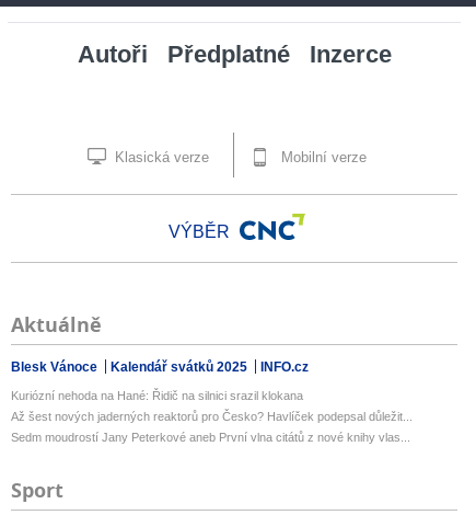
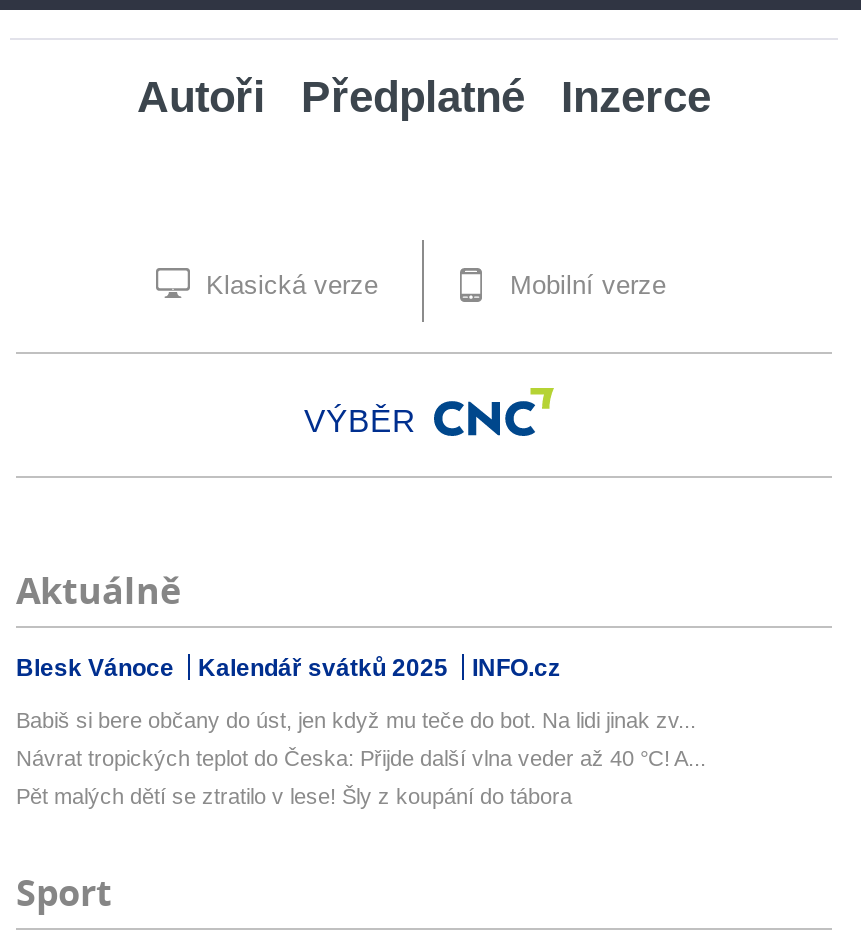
[11,389,303,402] Kuriózní nehoda na Hané: Řidič na silnici srazil klokana -> [16,708,696,732] Babiš si bere občany do úst, jen když mu teče do bot. Na lidi jinak zv...
[11,410,413,423] Až šest nových jaderných reaktorů pro Česko? Havlíček podepsal důležit... -> [16,746,706,770] Návrat tropických teplot do Česka: Přijde další vlna veder až 40 °C! A...
[11,431,410,444] Sedm moudrostí Jany Peterkové aneb První vlna citátů z nové knihy vlas... -> [16,784,572,808] Pět malých dětí se ztratilo v lese! Šly z koupání do tábora

